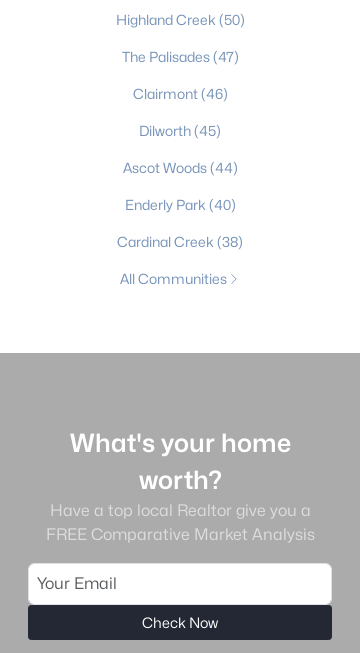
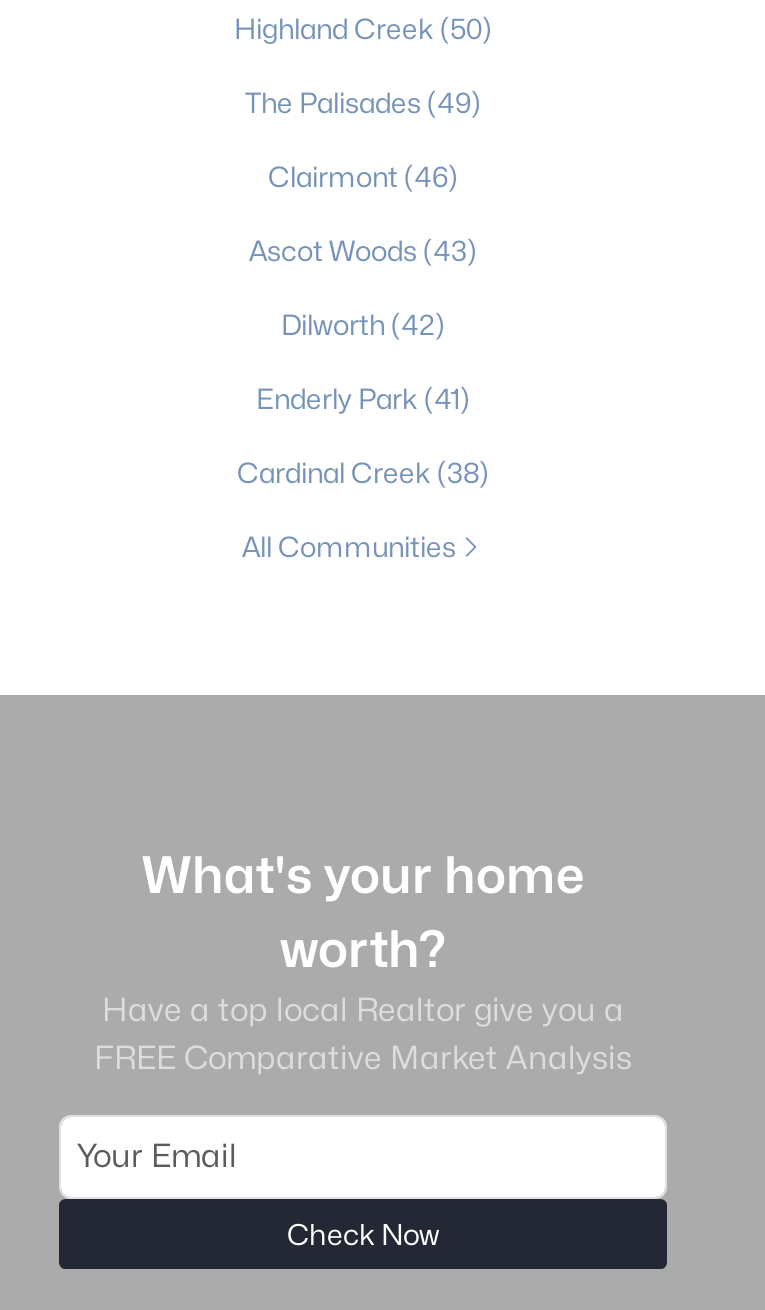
[121,48,238,65] The Palisades (47) -> [245,85,481,119] The Palisades (49)
[139,122,221,139] Dilworth (45) -> [249,233,477,267] Ascot Woods (43)
[122,159,237,176] Ascot Woods (44) -> [281,307,445,341] Dilworth (42)
[124,196,235,213] Enderly Park (40) -> [256,381,470,415] Enderly Park (41)

